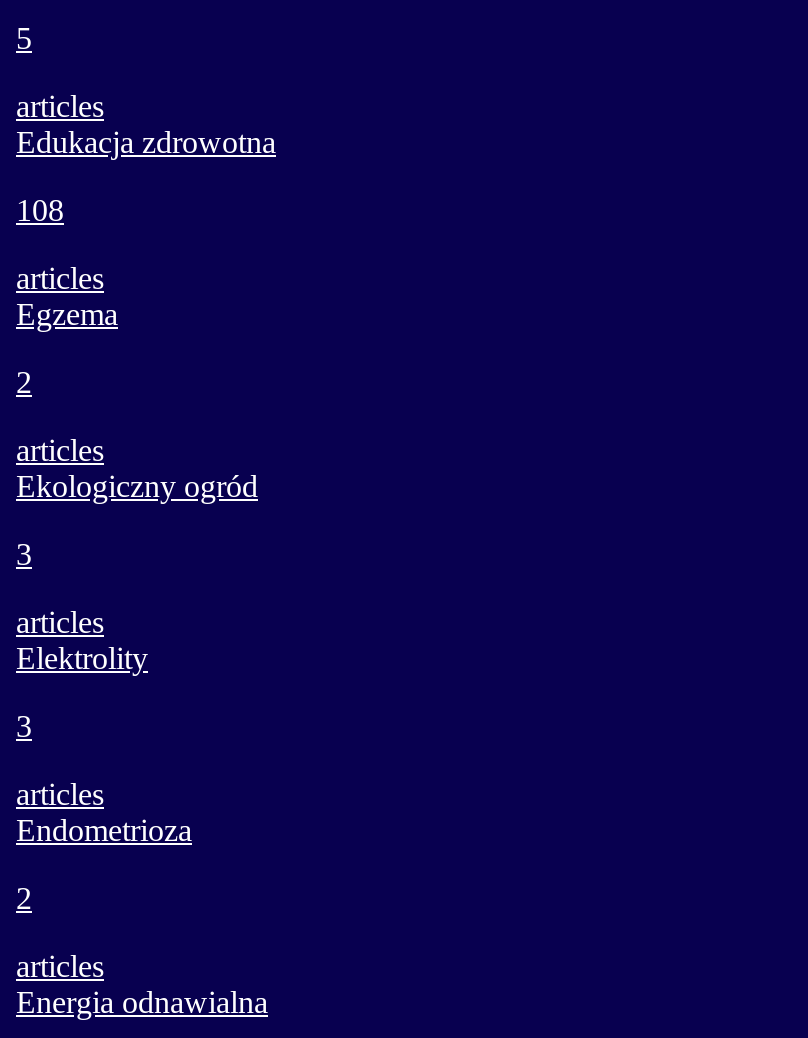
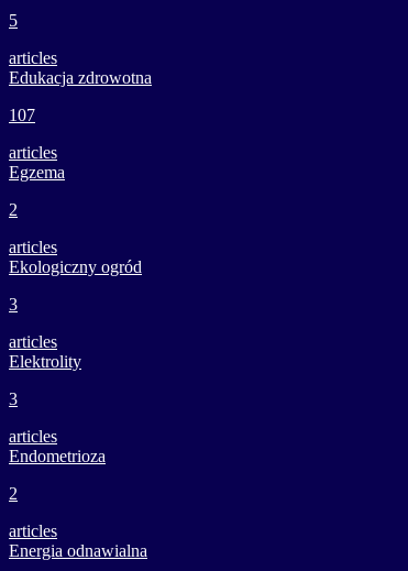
[16,193,64,227] 108 -> [9,105,35,124] 107

